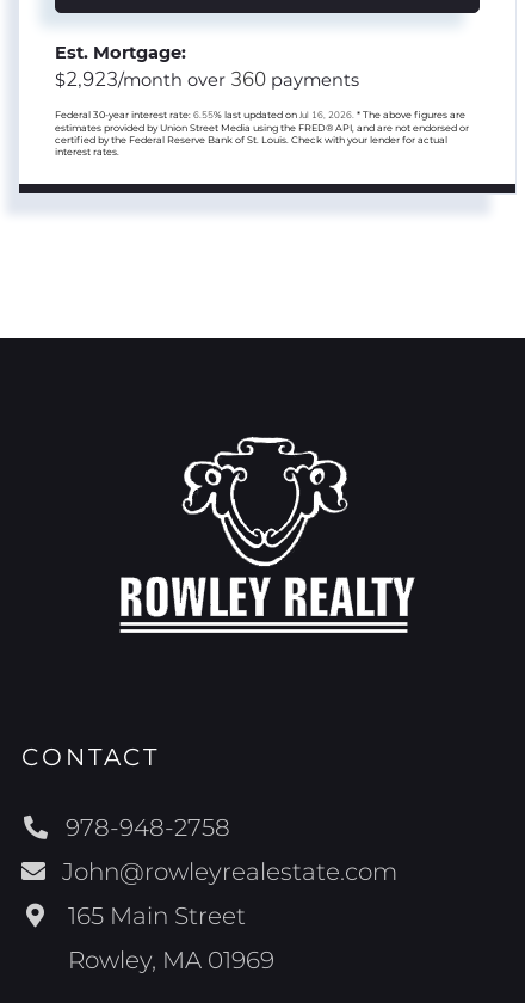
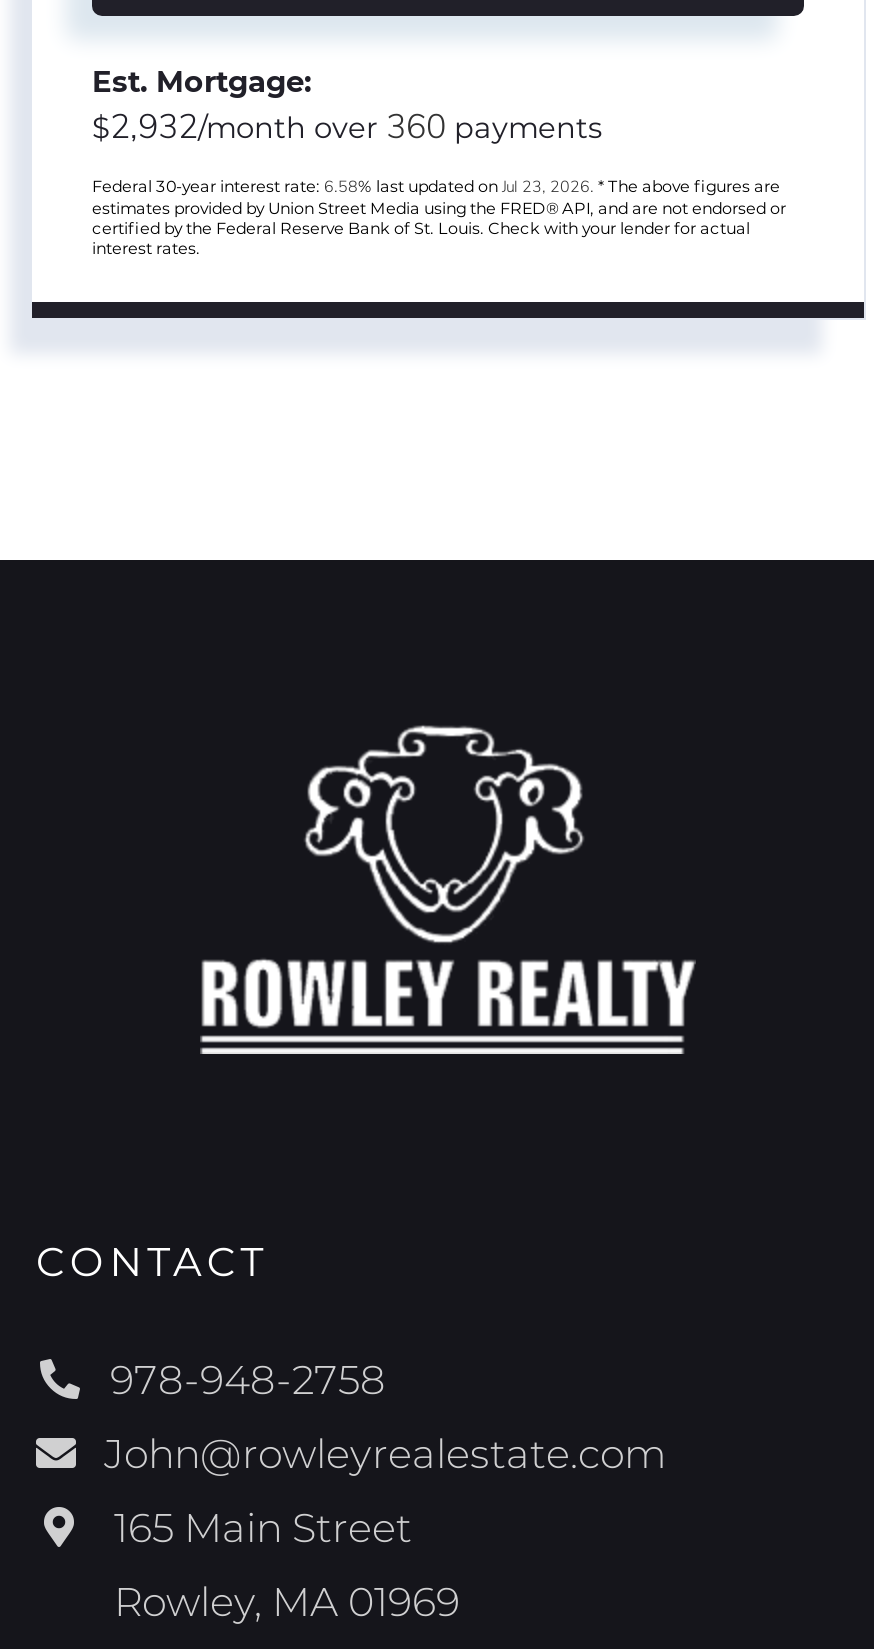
[55,66,359,94] $2,923/month over 360 payments -> [92,105,602,151] $2,932/month over 360 payments
[55,109,465,122] Federal 30-year interest rate: 6.55% last updated on Jul 16, 2026. * The above figures are -> [92,177,780,199] Federal 30-year interest rate: 6.58% last updated on Jul 23, 2026. * The above figures are

